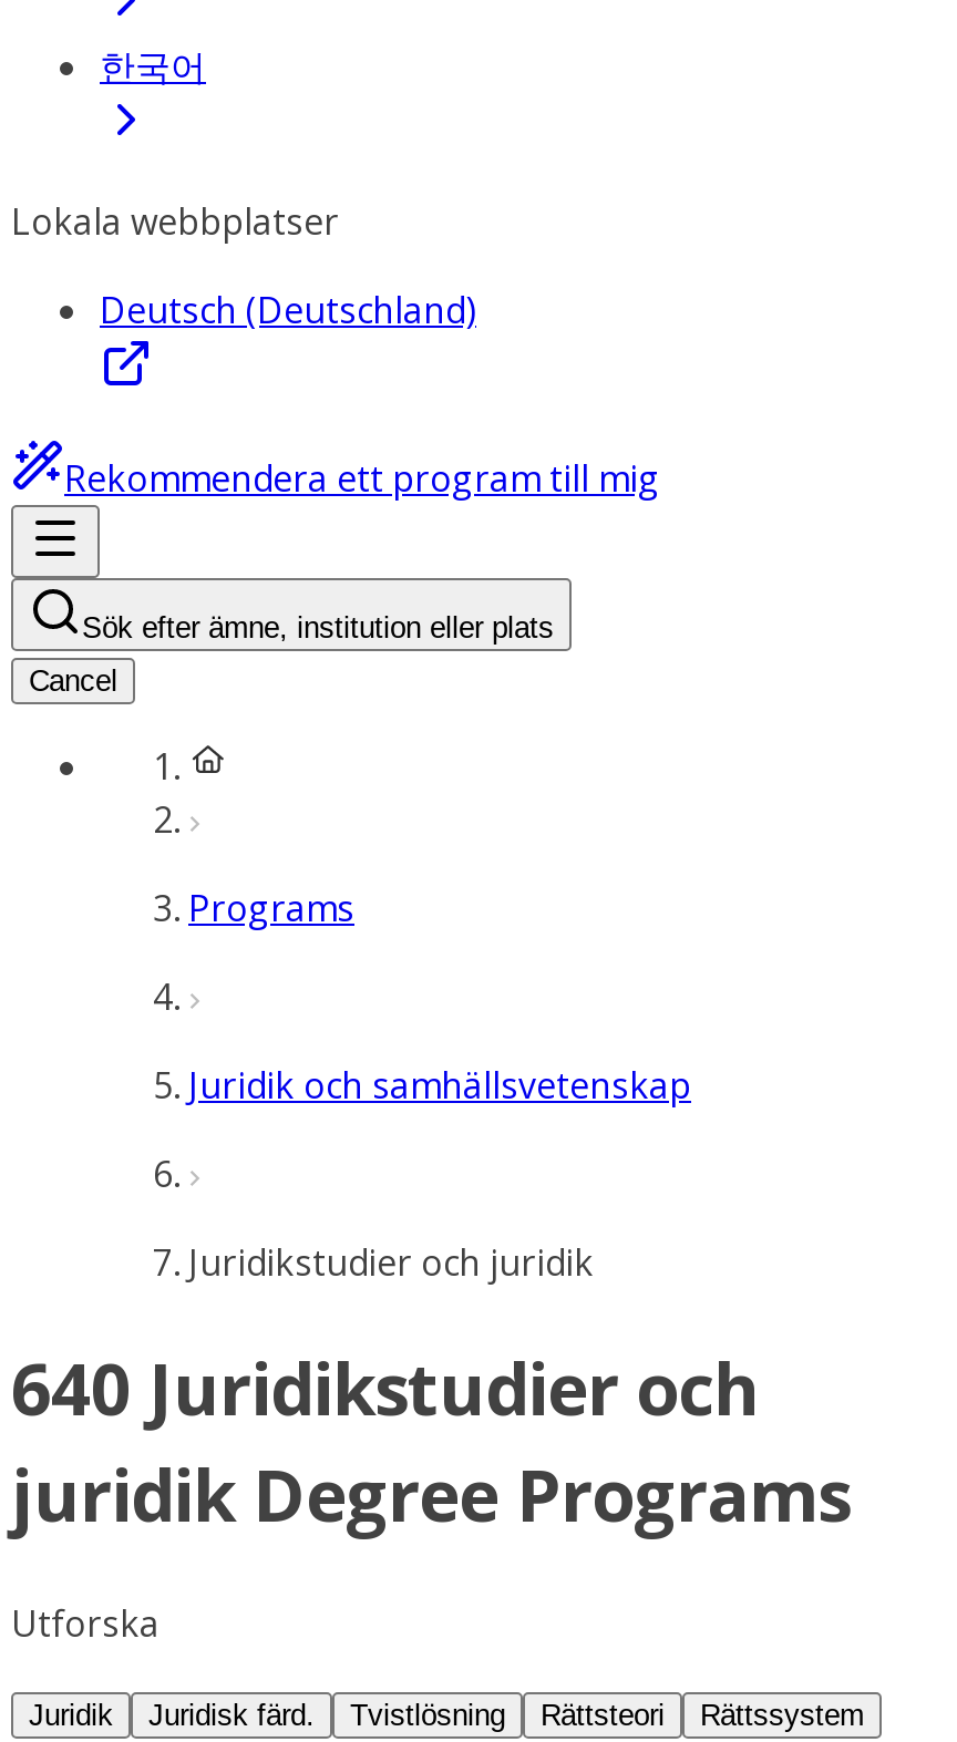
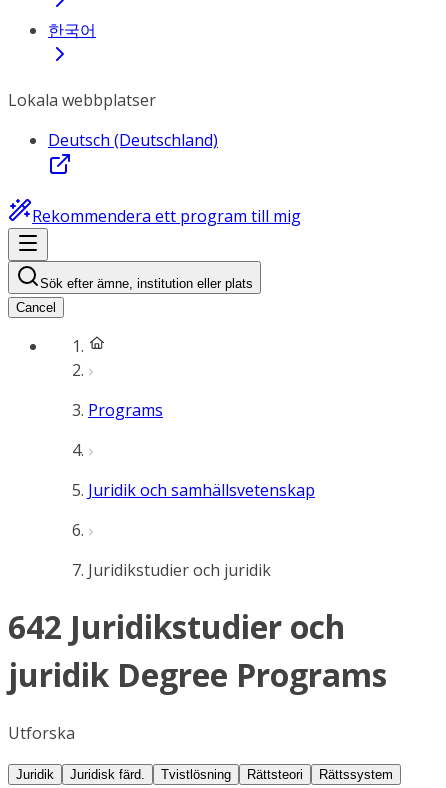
[11,1341,758,1436] 640 Juridikstudier och -> [8,605,345,648] 642 Juridikstudier och

